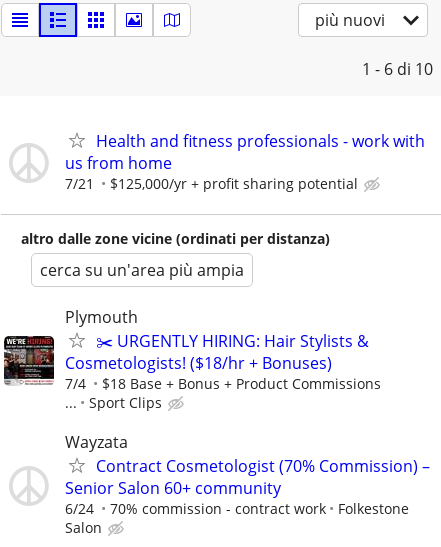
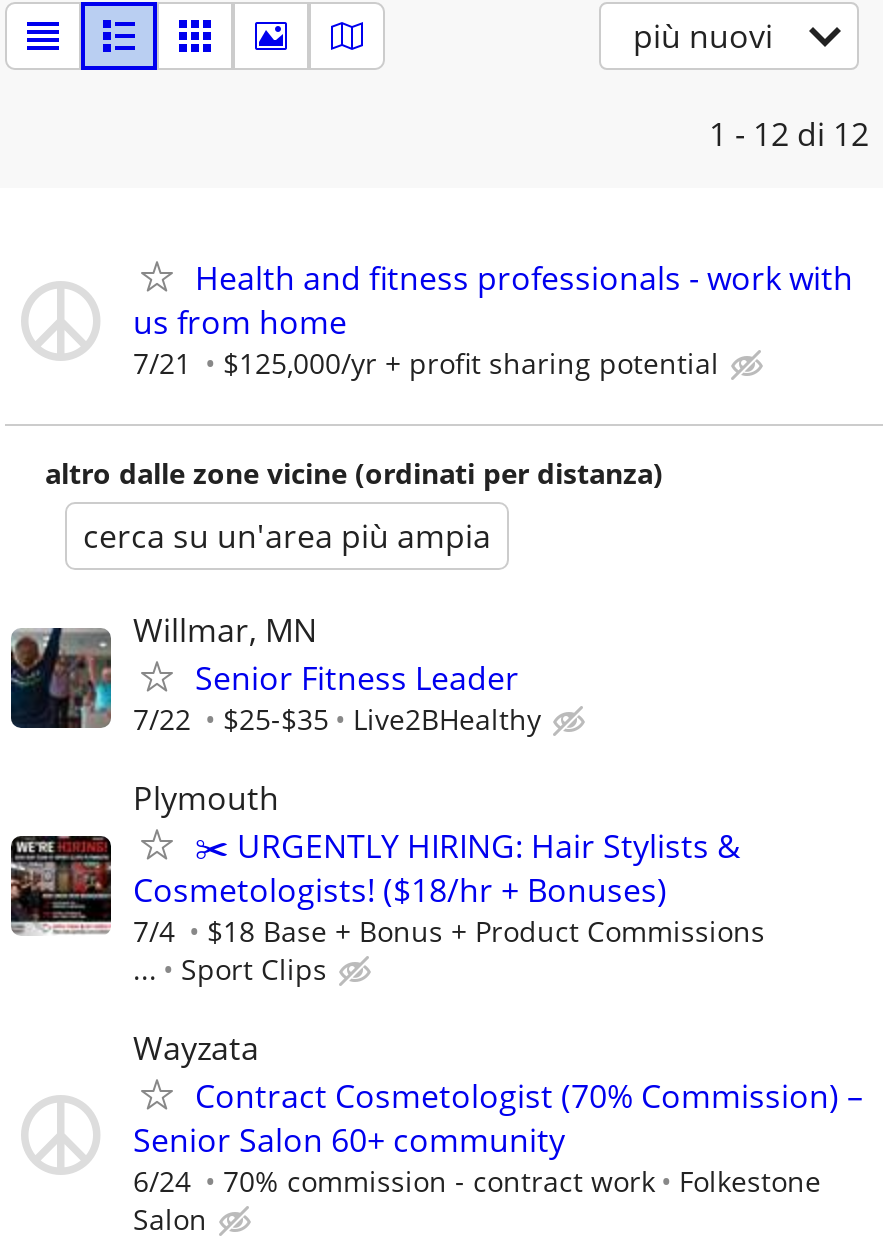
[362,58,433,80] 1 - 6 di 10 -> [709,112,869,156] 1 - 12 di 12
none -> [9,608,541,738] [image] | Willmar, MN | Senior Fitness Leader | 7/22 | $25-$35 | Live2BHealthy

